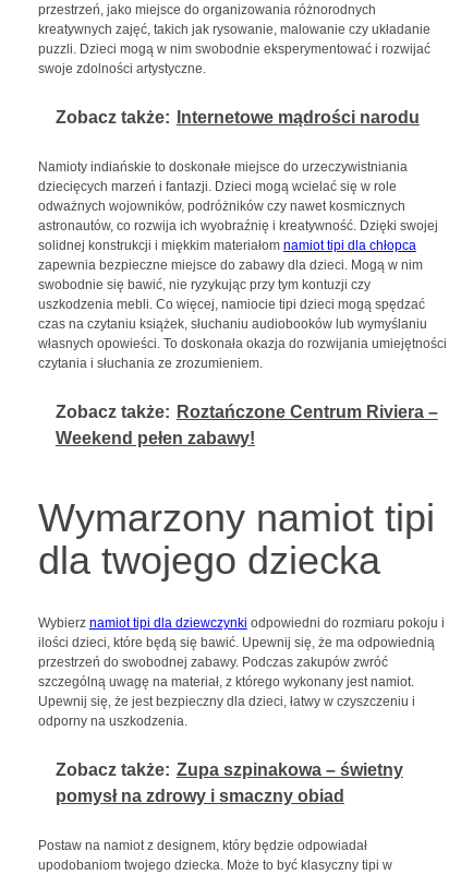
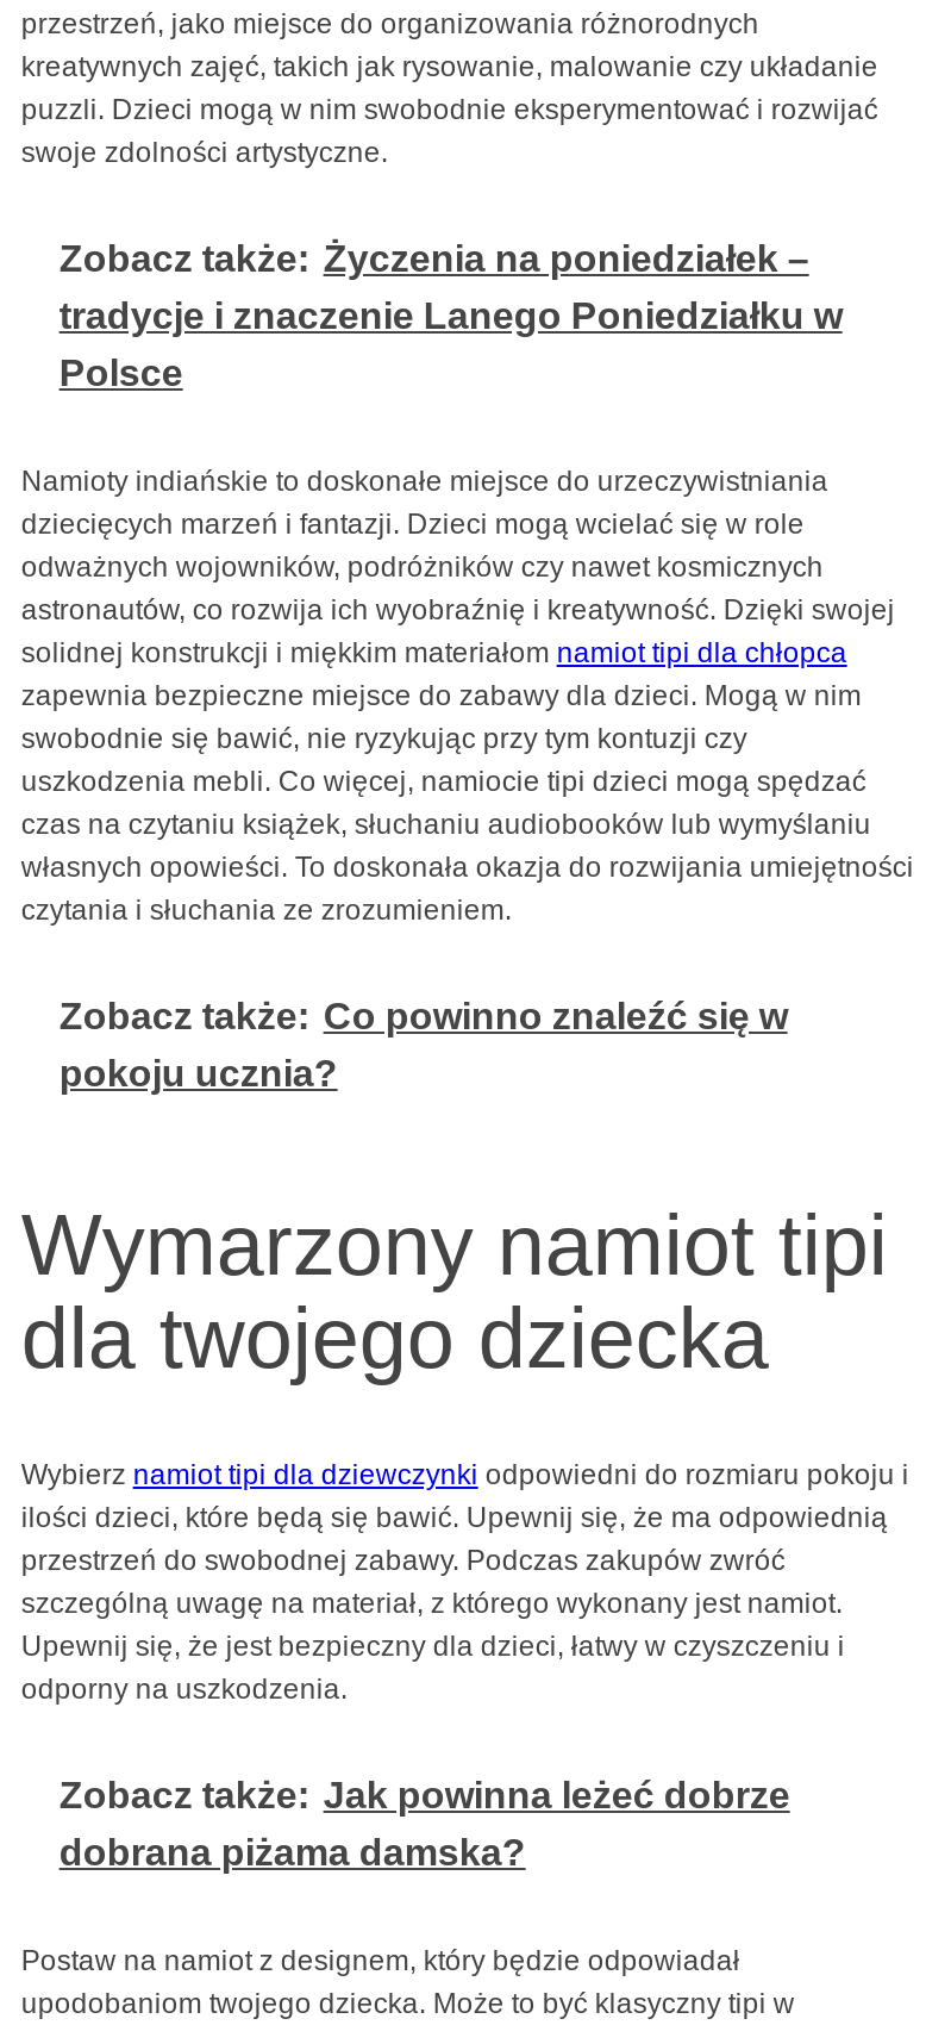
[55,108,419,127] Zobacz także: Internetowe mądrości narodu -> [59,237,842,392] Zobacz także: Życzenia na poniedziałek – | tradycje i znaczenie Lanego Poniedziałku w | Polsce
[55,403,438,448] Zobacz także: Roztańczone Centrum Riviera – | Weekend pełen zabawy! -> [59,994,787,1092] Zobacz także: Co powinno znaleźć się w | pokoju ucznia?
[55,760,403,805] Zobacz także: Zupa szpinakowa – świetny | pomysł na zdrowy i smaczny obiad -> [59,1775,790,1873] Zobacz także: Jak powinna leżeć dobrze | dobrana piżama damska?

